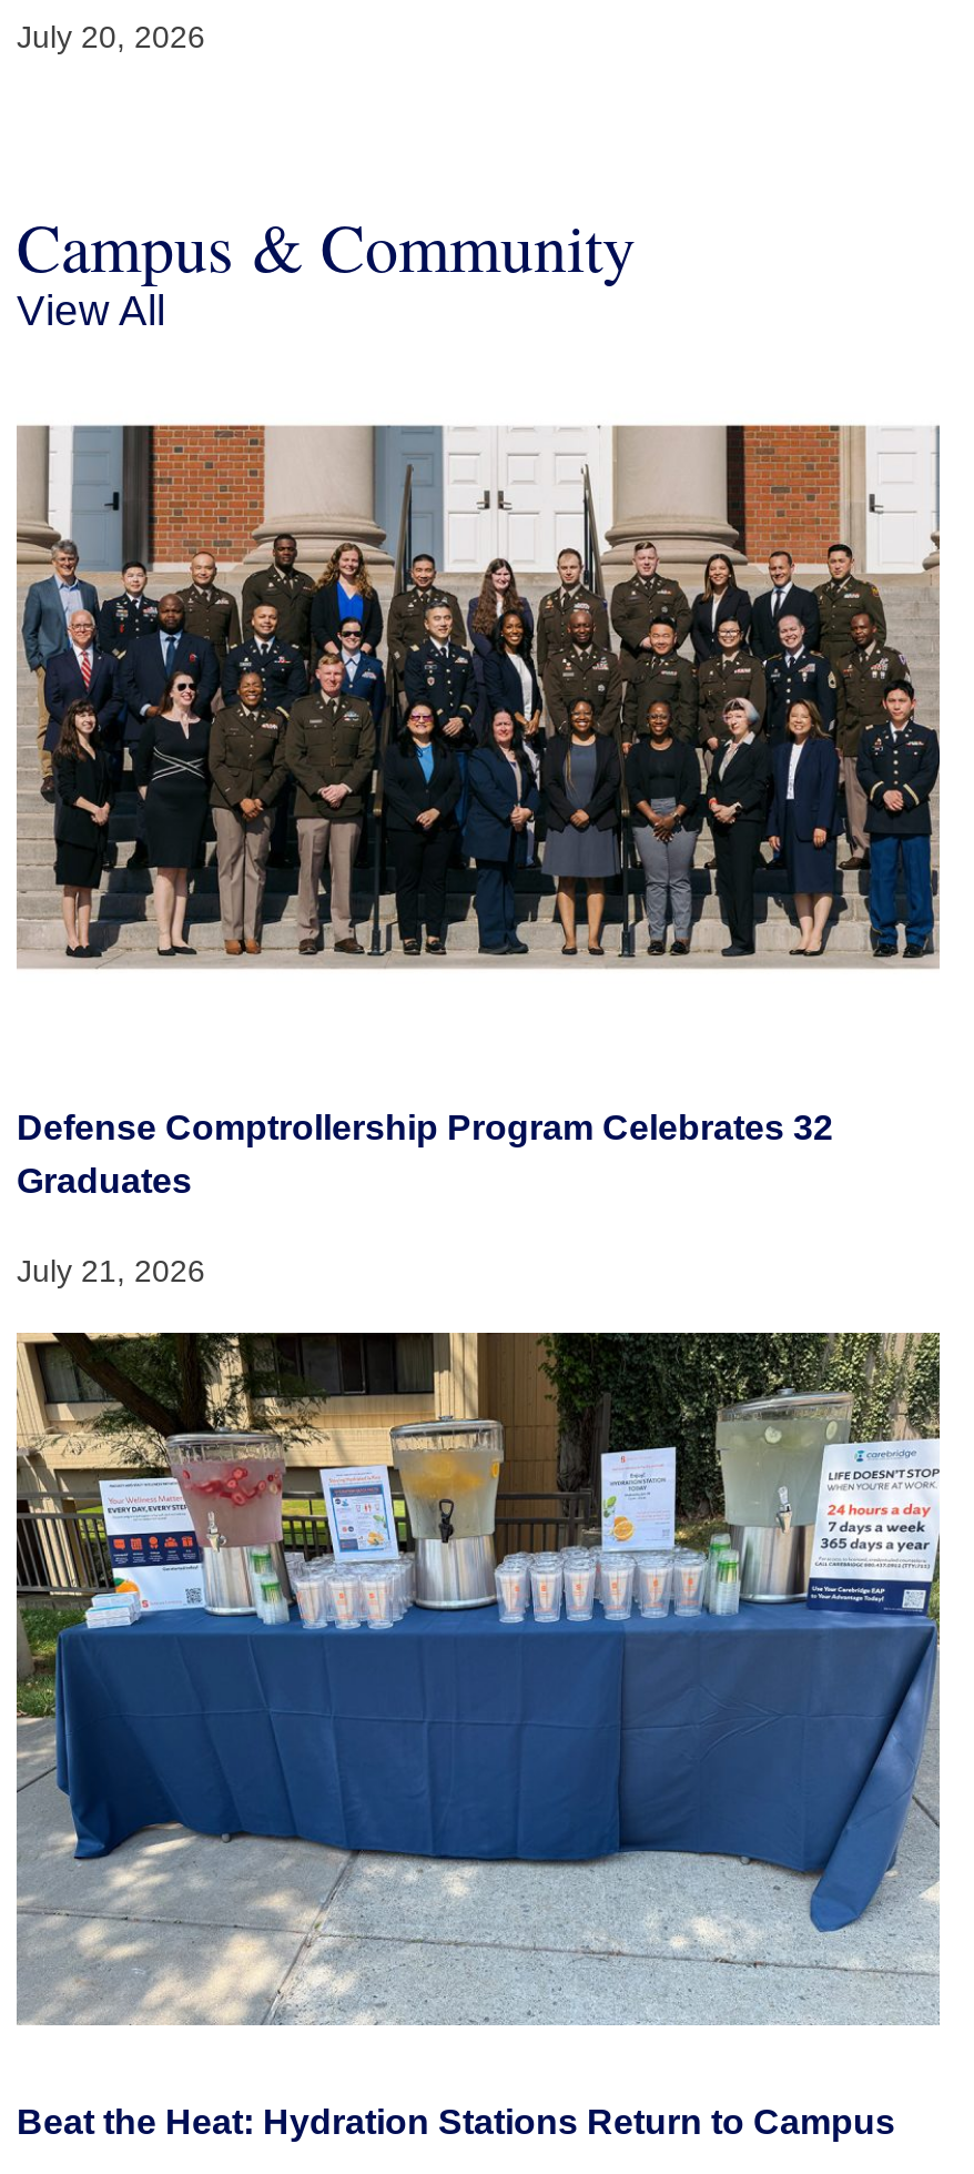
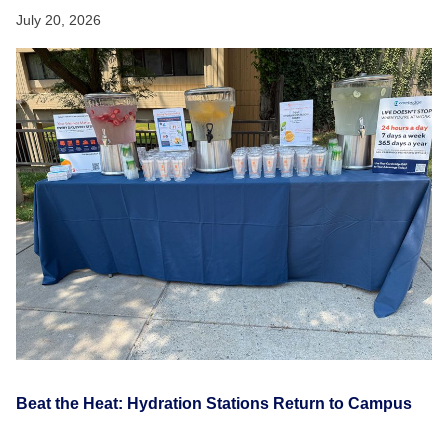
[17,201,636,334] Campus & Community | View All -> none
[14,423,942,971] [image] -> none
[17,1109,833,1288] Defense Comptrollership Program Celebrates 32 | Graduates | July 21, 2026 -> none

